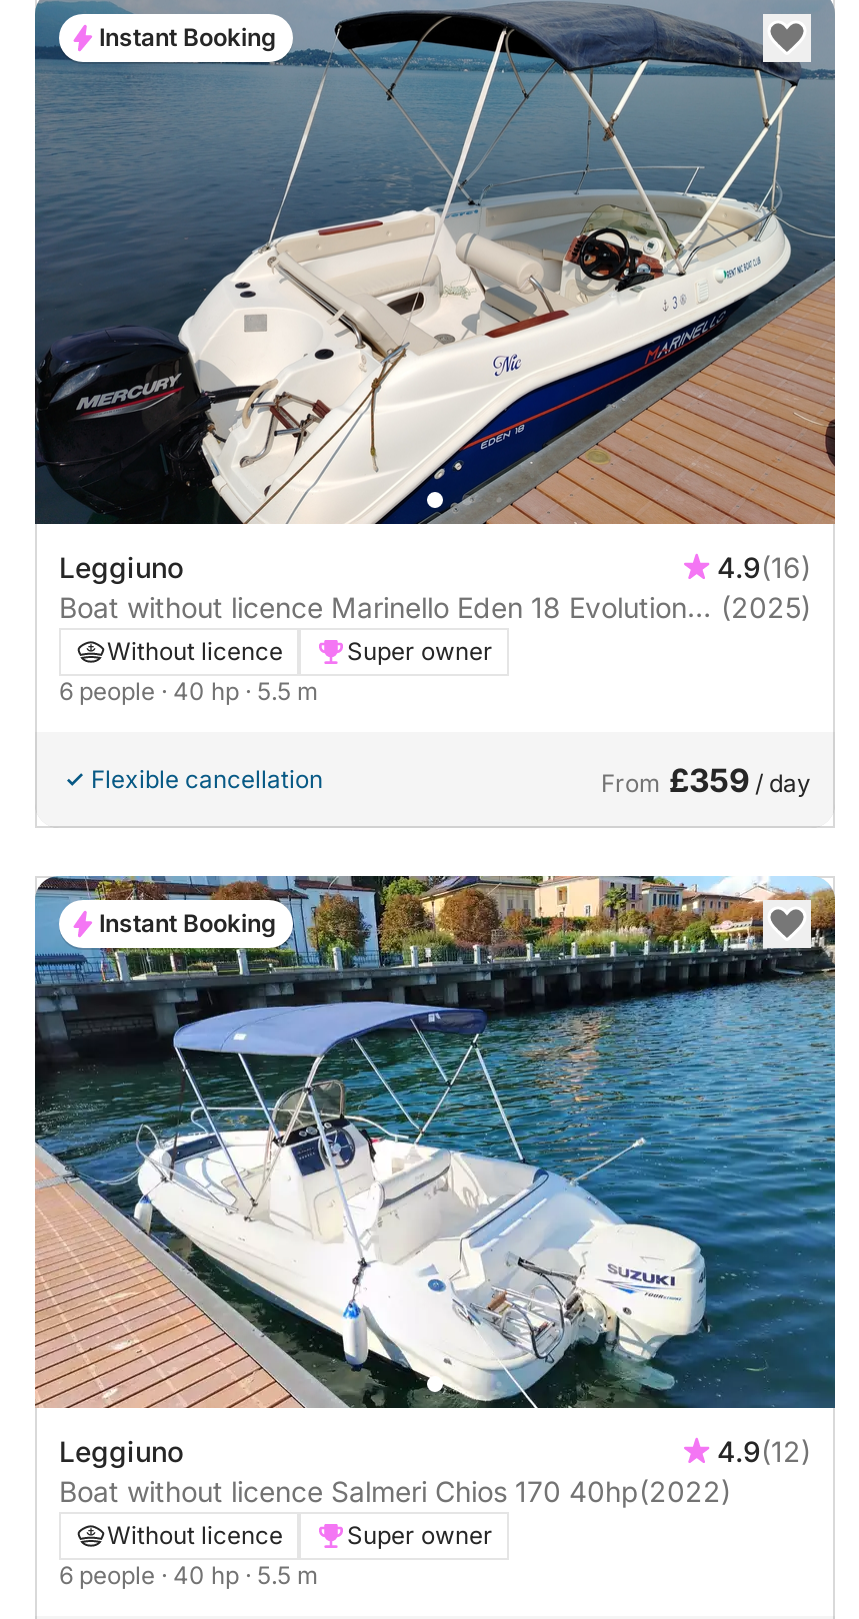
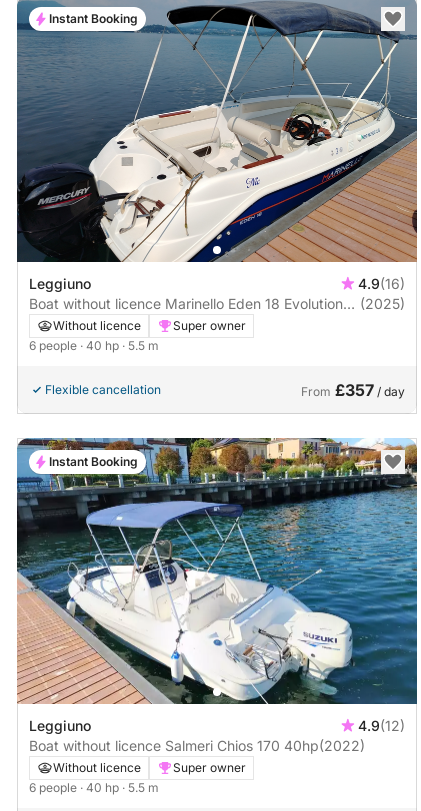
[601,759,811,799] From £359 / day -> [301,379,405,399] From £357 / day

